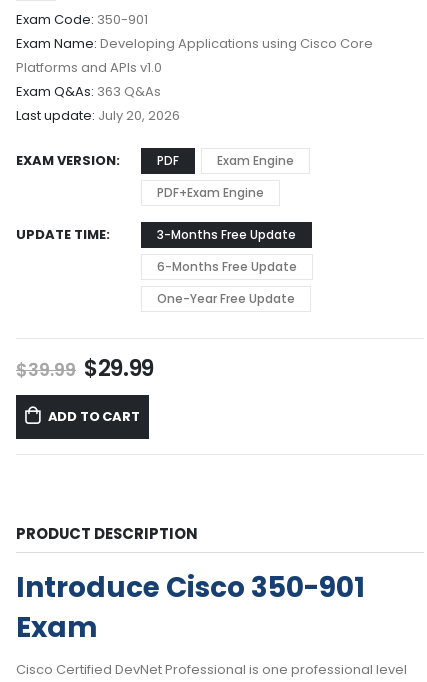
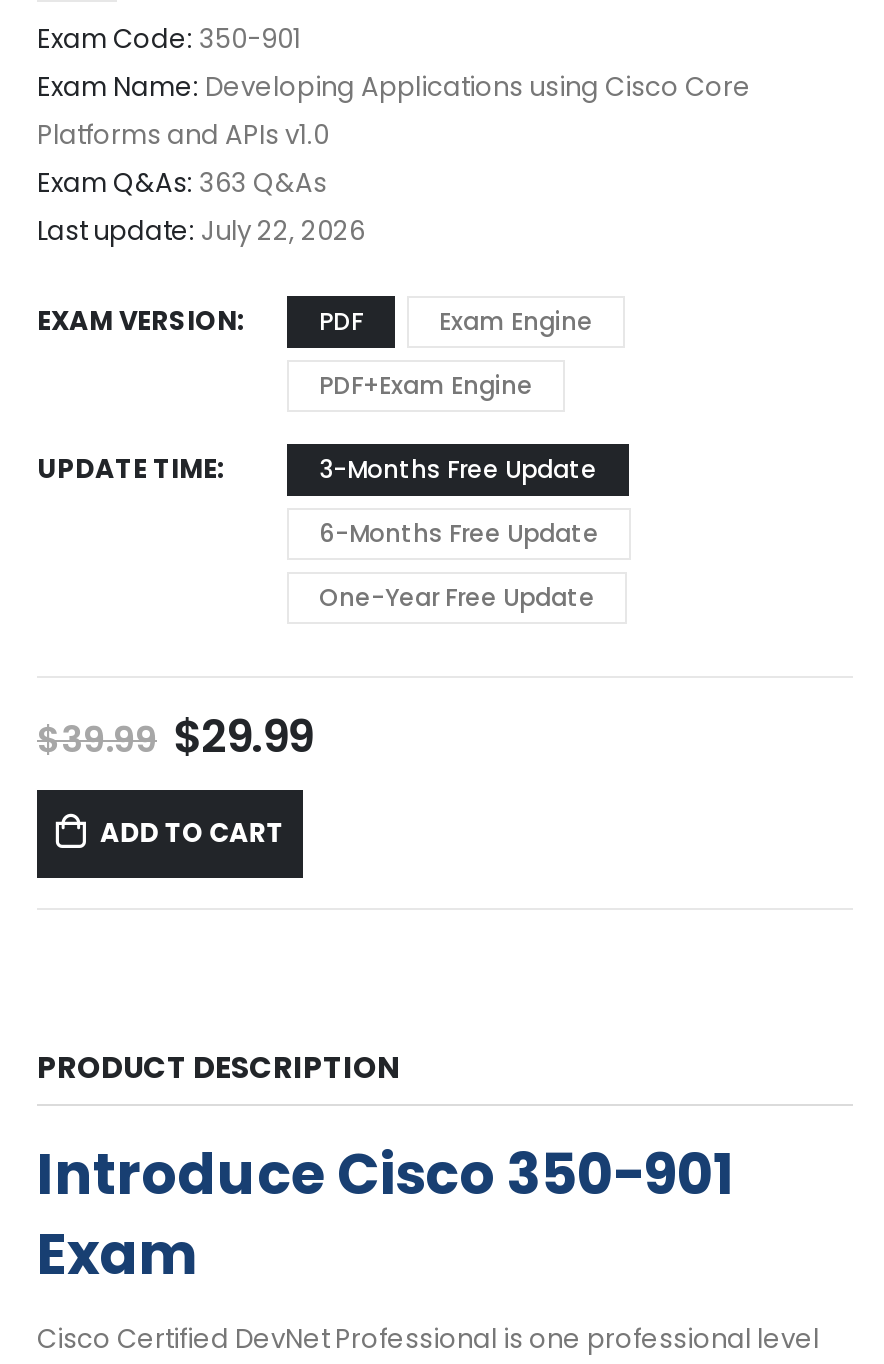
[16,106,180,125] Last update: July 20, 2026 -> [37,212,365,250] Last update: July 22, 2026

